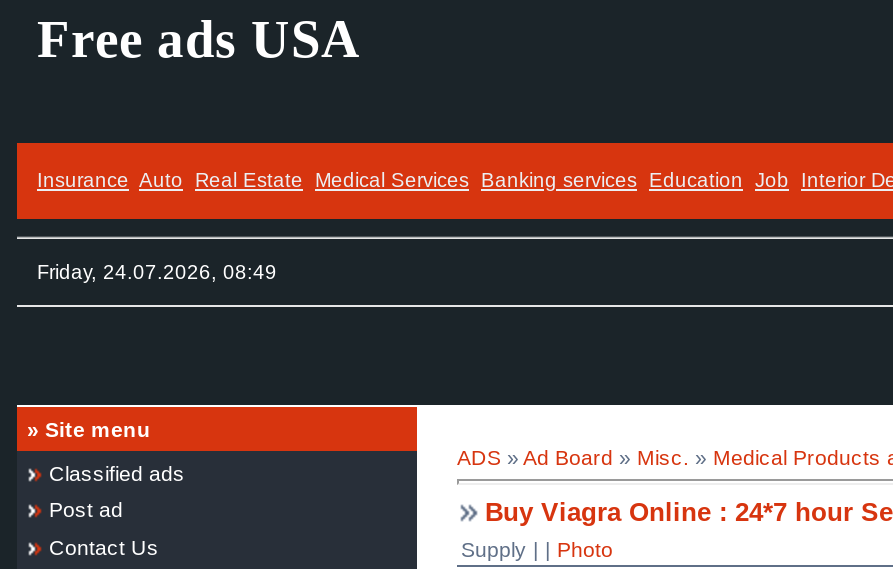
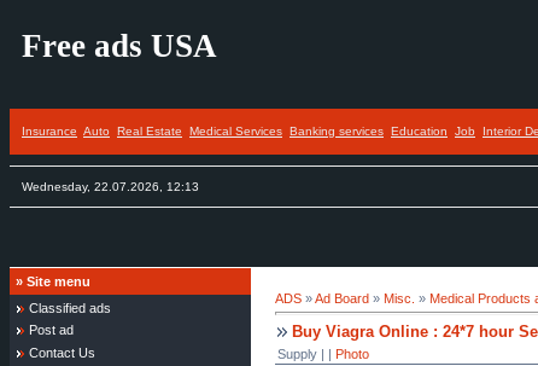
[37,261,277,283] Friday, 24.07.2026, 08:49 -> [22,180,199,193] Wednesday, 22.07.2026, 12:13

